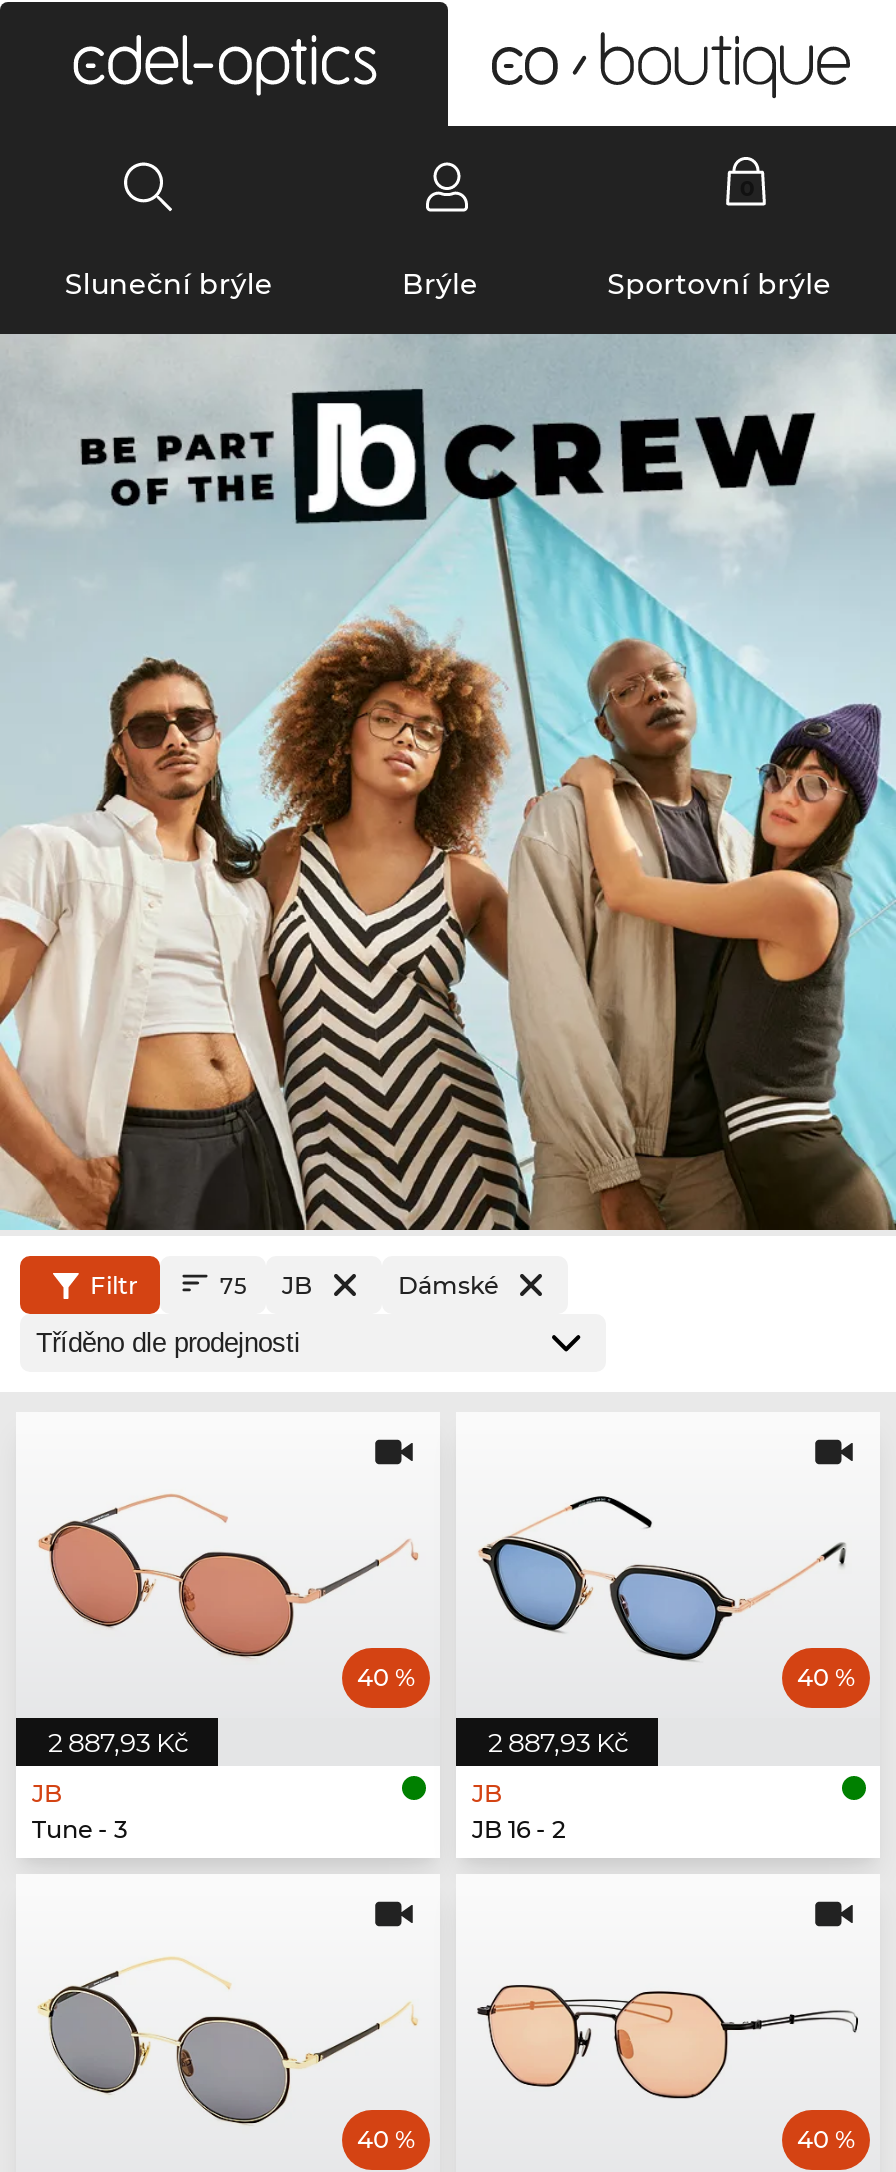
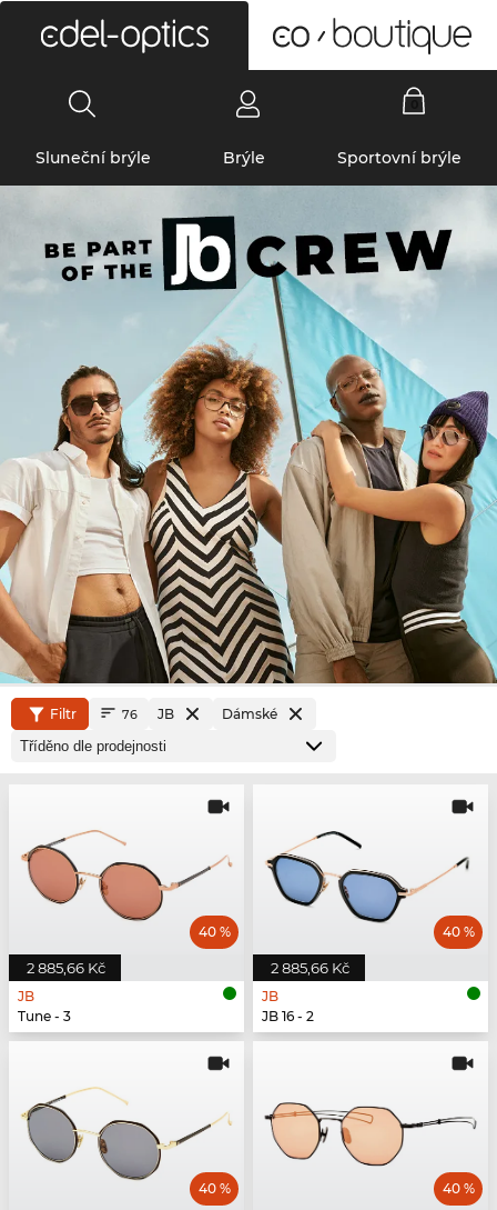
[220,1270,312,1300] 75 JB -> [122,706,174,722] 76 JB
[48,1726,188,1758] 2 887,93 Kč -> [27,959,105,976] 2 885,66 Kč
[488,1726,628,1758] 2 887,93 Kč -> [271,959,349,976] 2 885,66 Kč

